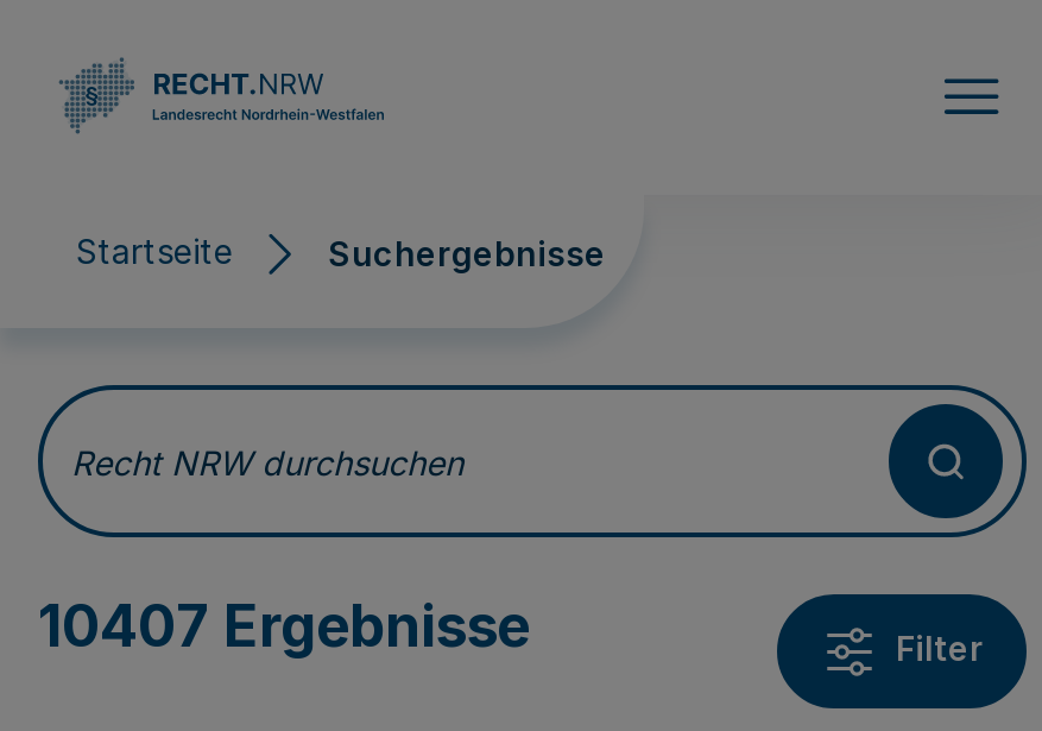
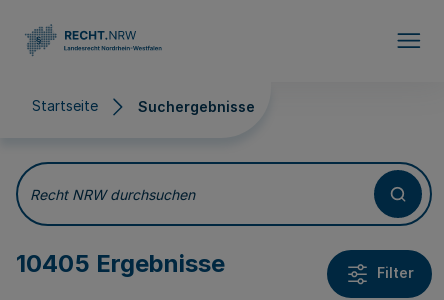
[38,592,530,661] 10407 Ergebnisse -> [16,249,225,278] 10405 Ergebnisse

